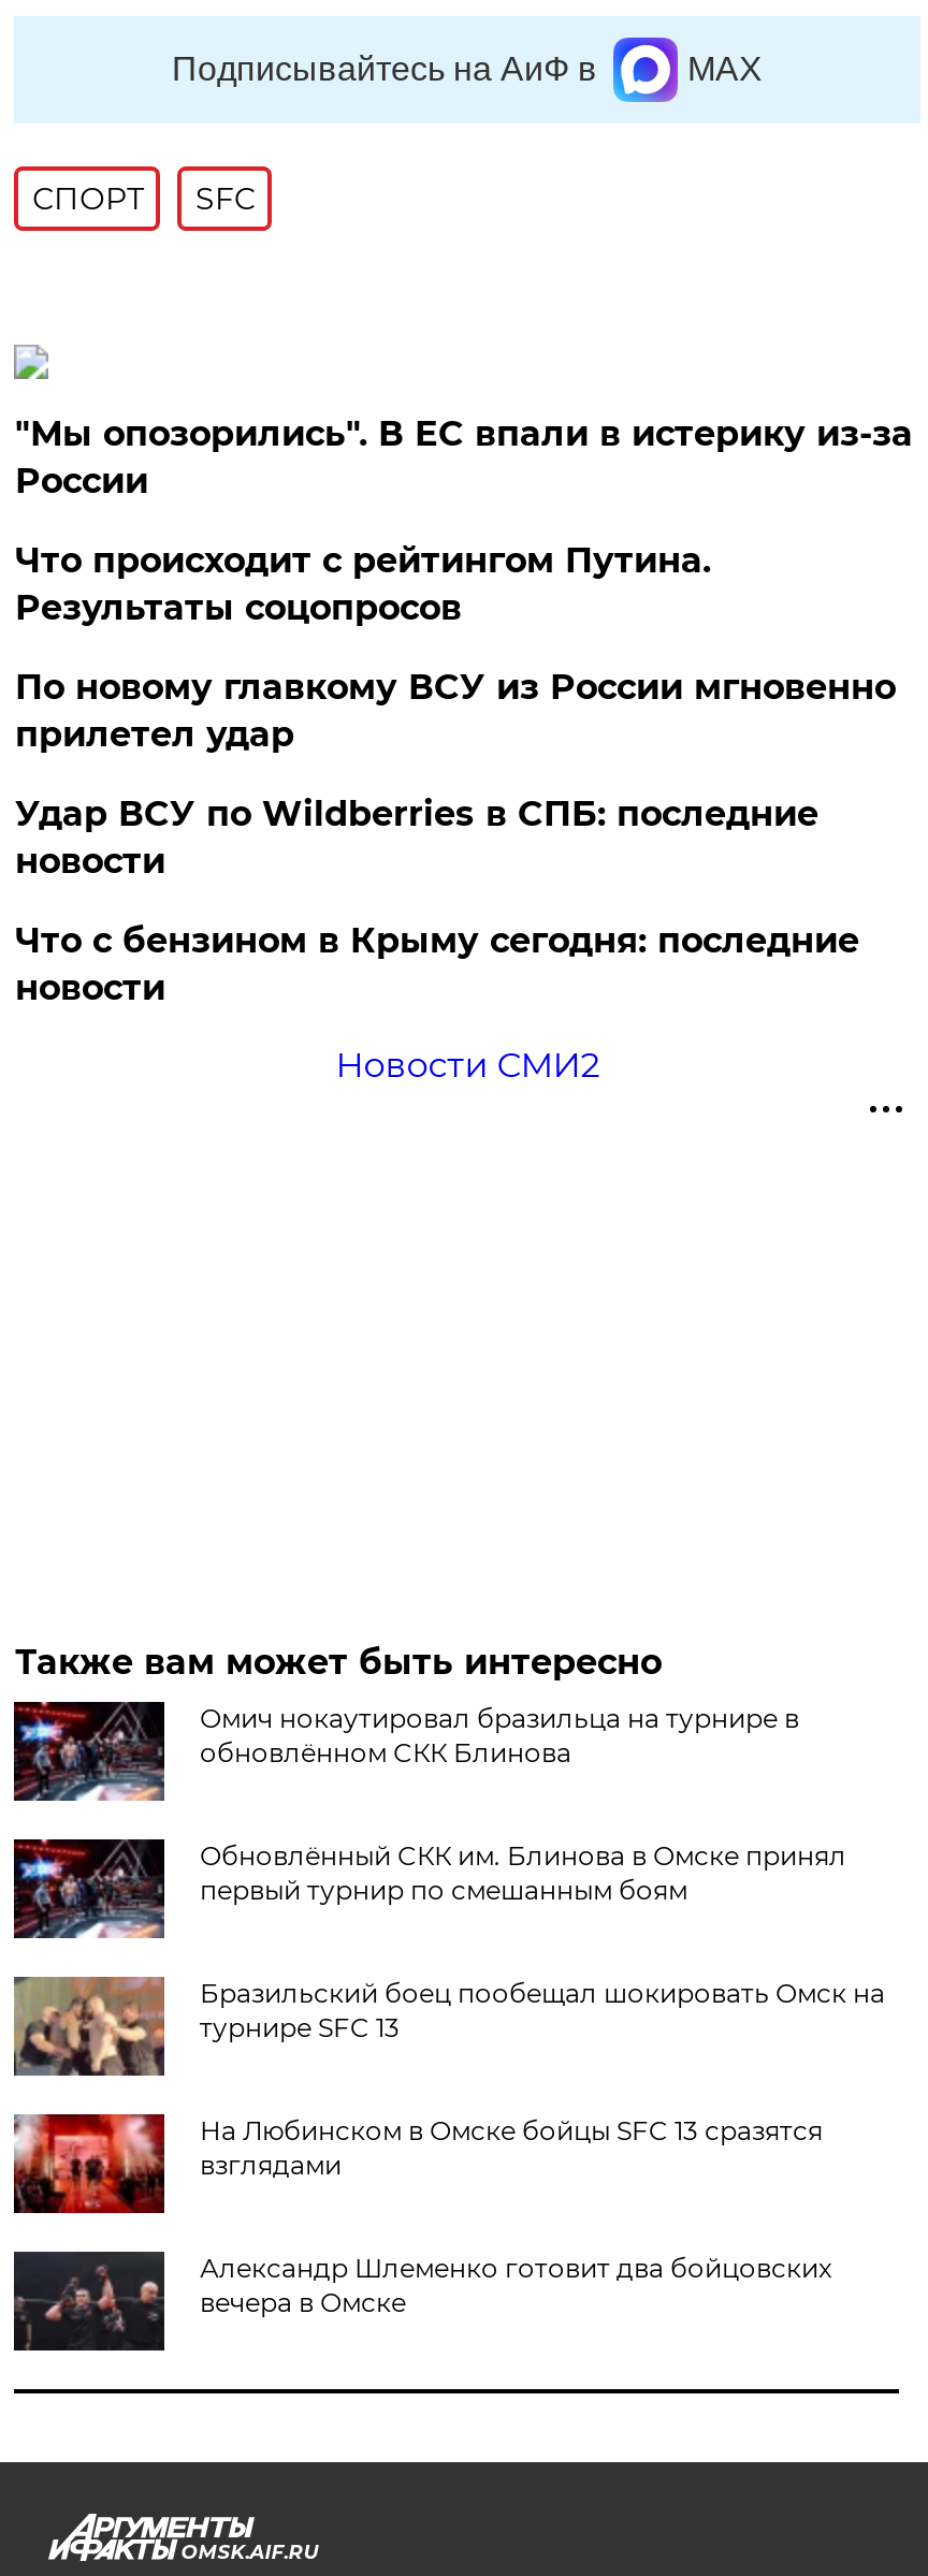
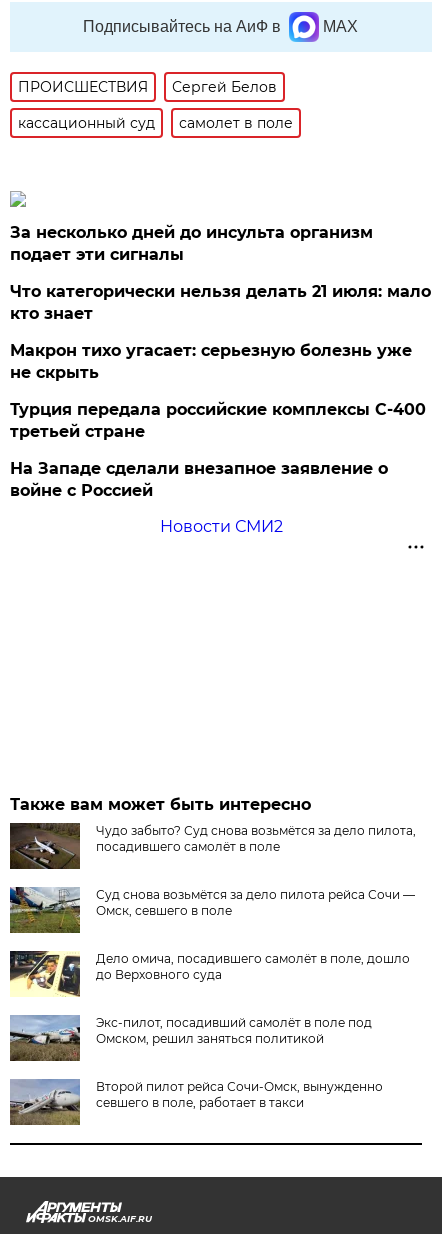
[32,179,255,218] СПОРТ | SFC -> [18,78,293,132] ПРОИСШЕСТВИЯ | Сергей Белов | кассационный суд | самолет в поле
[15,413,913,1008] "Мы опозорились". В ЕС впали в истерику из-за | России | Что происходит с рейтингом Путина. | Результаты соцопросов | По новому главкому ВСУ из России мгновенно | прилетел удар | Удар ВСУ по Wildberries в СПБ: последние | новости | Что с бензином в Крыму сегодня: последние | новости -> [10,223,431,500] За несколько дней до инсульта организм | подает эти сигналы | Что категорически нельзя делать 21 июля: мало | кто знает | Макрон тихо угасает: серьезную болезнь уже | не скрыть | Турция передала российские комплексы С-400 | третьей стране | На Западе сделали внезапное заявление о | войне с Россией
[14,1700,799,1803] [image] | Омич нокаутировал бразильца на турнире в | обновлённом СКК Блинова -> [10,822,416,870] [image] | Чудо забыто? Суд снова возьмётся за дело пилота, | посадившего самолёт в поле
[12,1837,846,1940] [image] | Обновлённый СКК им. Блинова в Омске принял | первый турнир по смешанным боям -> [9,887,415,934] [image] | Суд снова возьмётся за дело пилота рейса Сочи — | Омск, севшего в поле
[12,1975,885,2078] [image] | Бразильский боец пообещал шокировать Омск на | турнире SFC 13 -> [9,950,410,997] [image] | Дело омича, посадившего самолёт в поле, дошло | до Верховного суда
[14,2112,823,2215] [image] | На Любинском в Омске бойцы SFC 13 сразятся | взглядами -> [9,1014,372,1062] [image] | Экс-пилот, посадивший самолёт в поле под | Омском, решил заняться политикой
[14,2250,831,2353] [image] | Александр Шлеменко готовит два бойцовских | вечера в Омске -> [9,1078,383,1126] [image] | Второй пилот рейса Сочи-Омск, вынужденно | севшего в поле, работает в такси

